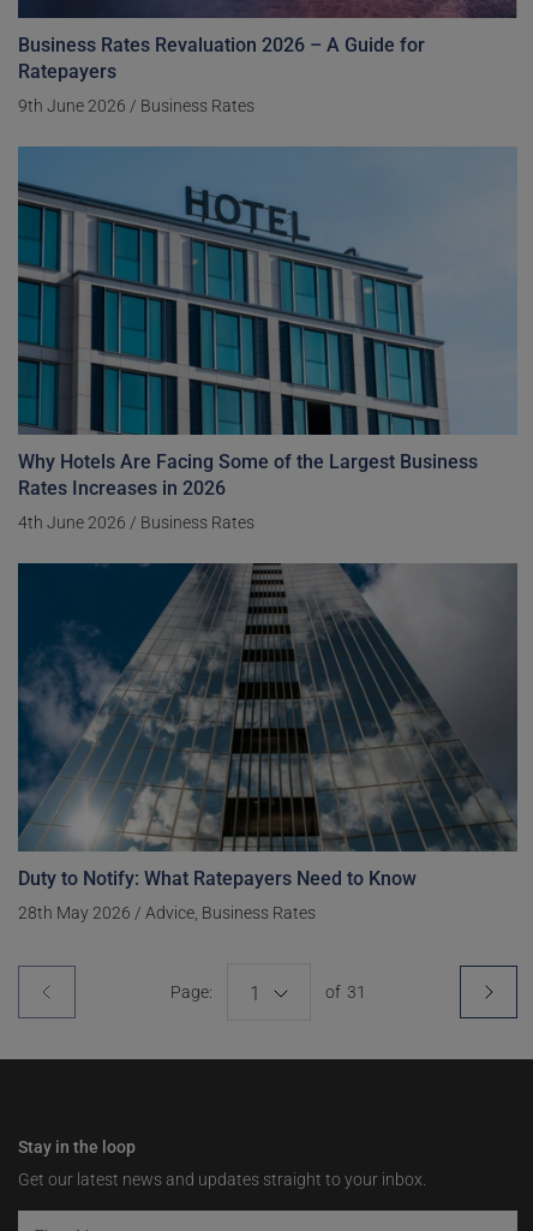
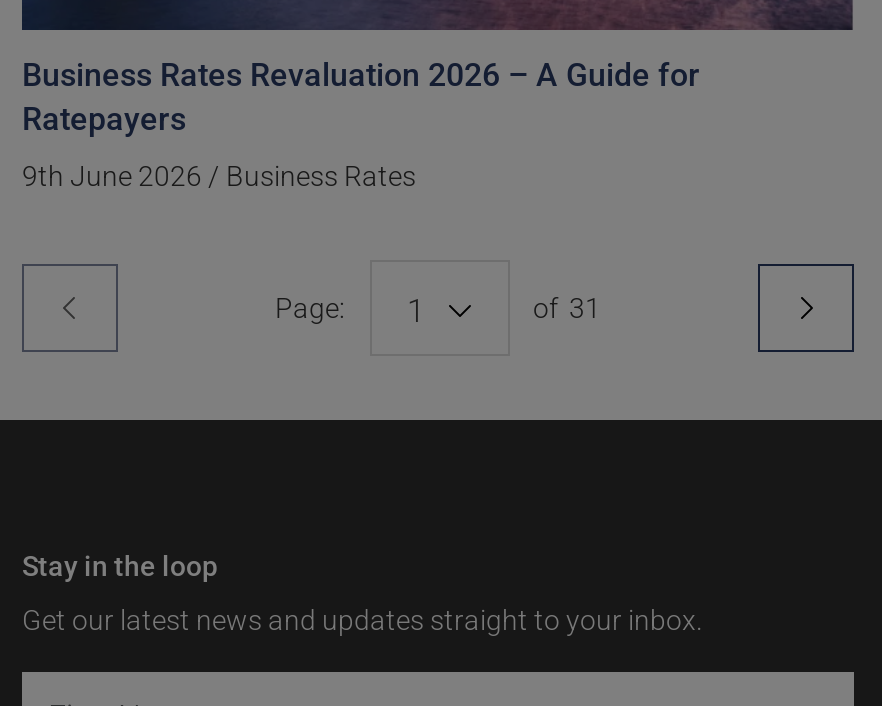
[18,145,516,532] [image] | Why Hotels Are Facing Some of the Largest Business | Rates Increases in 2026 | 4th June 2026 / Business Rates -> none
[17,542,519,922] [image] | Duty to Notify: What Ratepayers Need to Know | 28th May 2026 / Advice, Business Rates -> none

